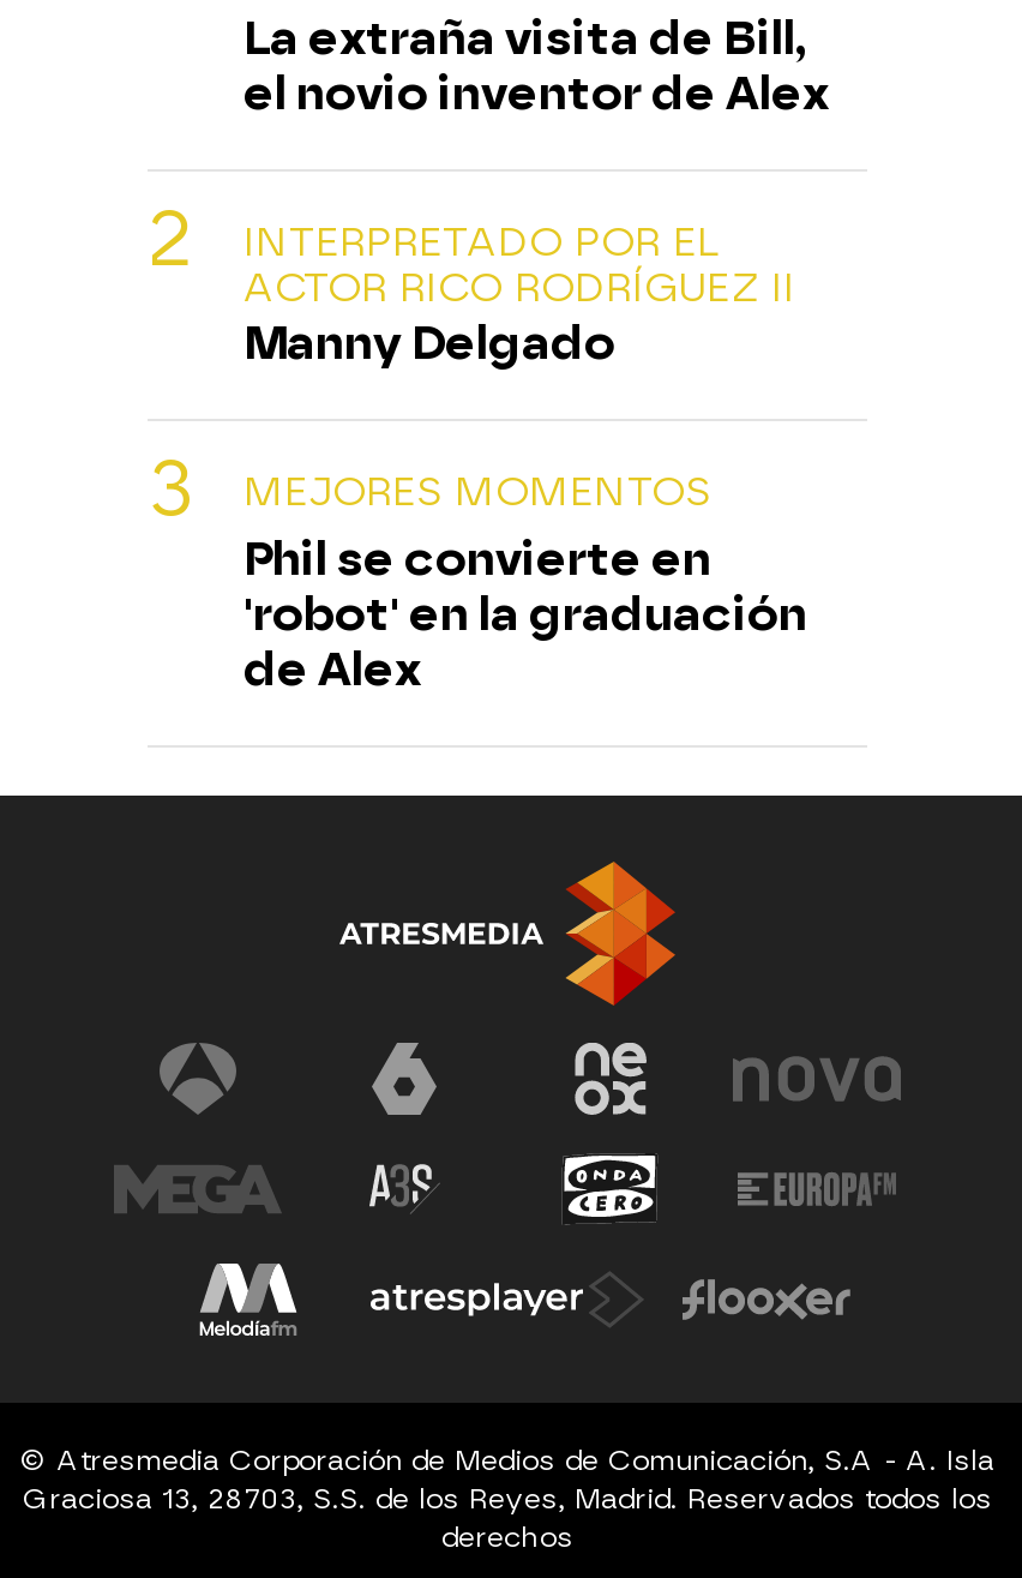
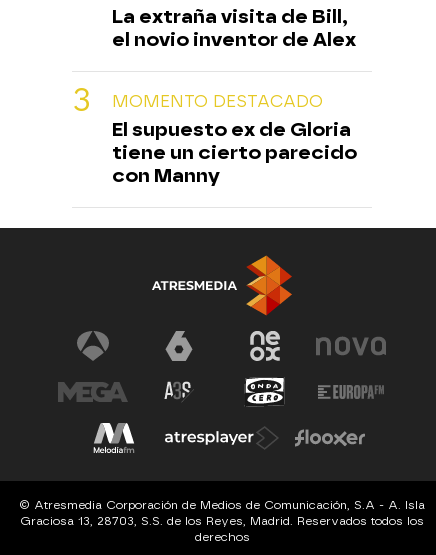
[244,219,807,697] INTERPRETADO POR EL | ACTOR RICO RODRÍGUEZ II | Manny Delgado | MEJORES MOMENTOS | Phil se convierte en | 'robot' en la graduación | de Alex -> [112,92,357,187] MOMENTO DESTACADO | El supuesto ex de Gloria | tiene un cierto parecido | con Manny

